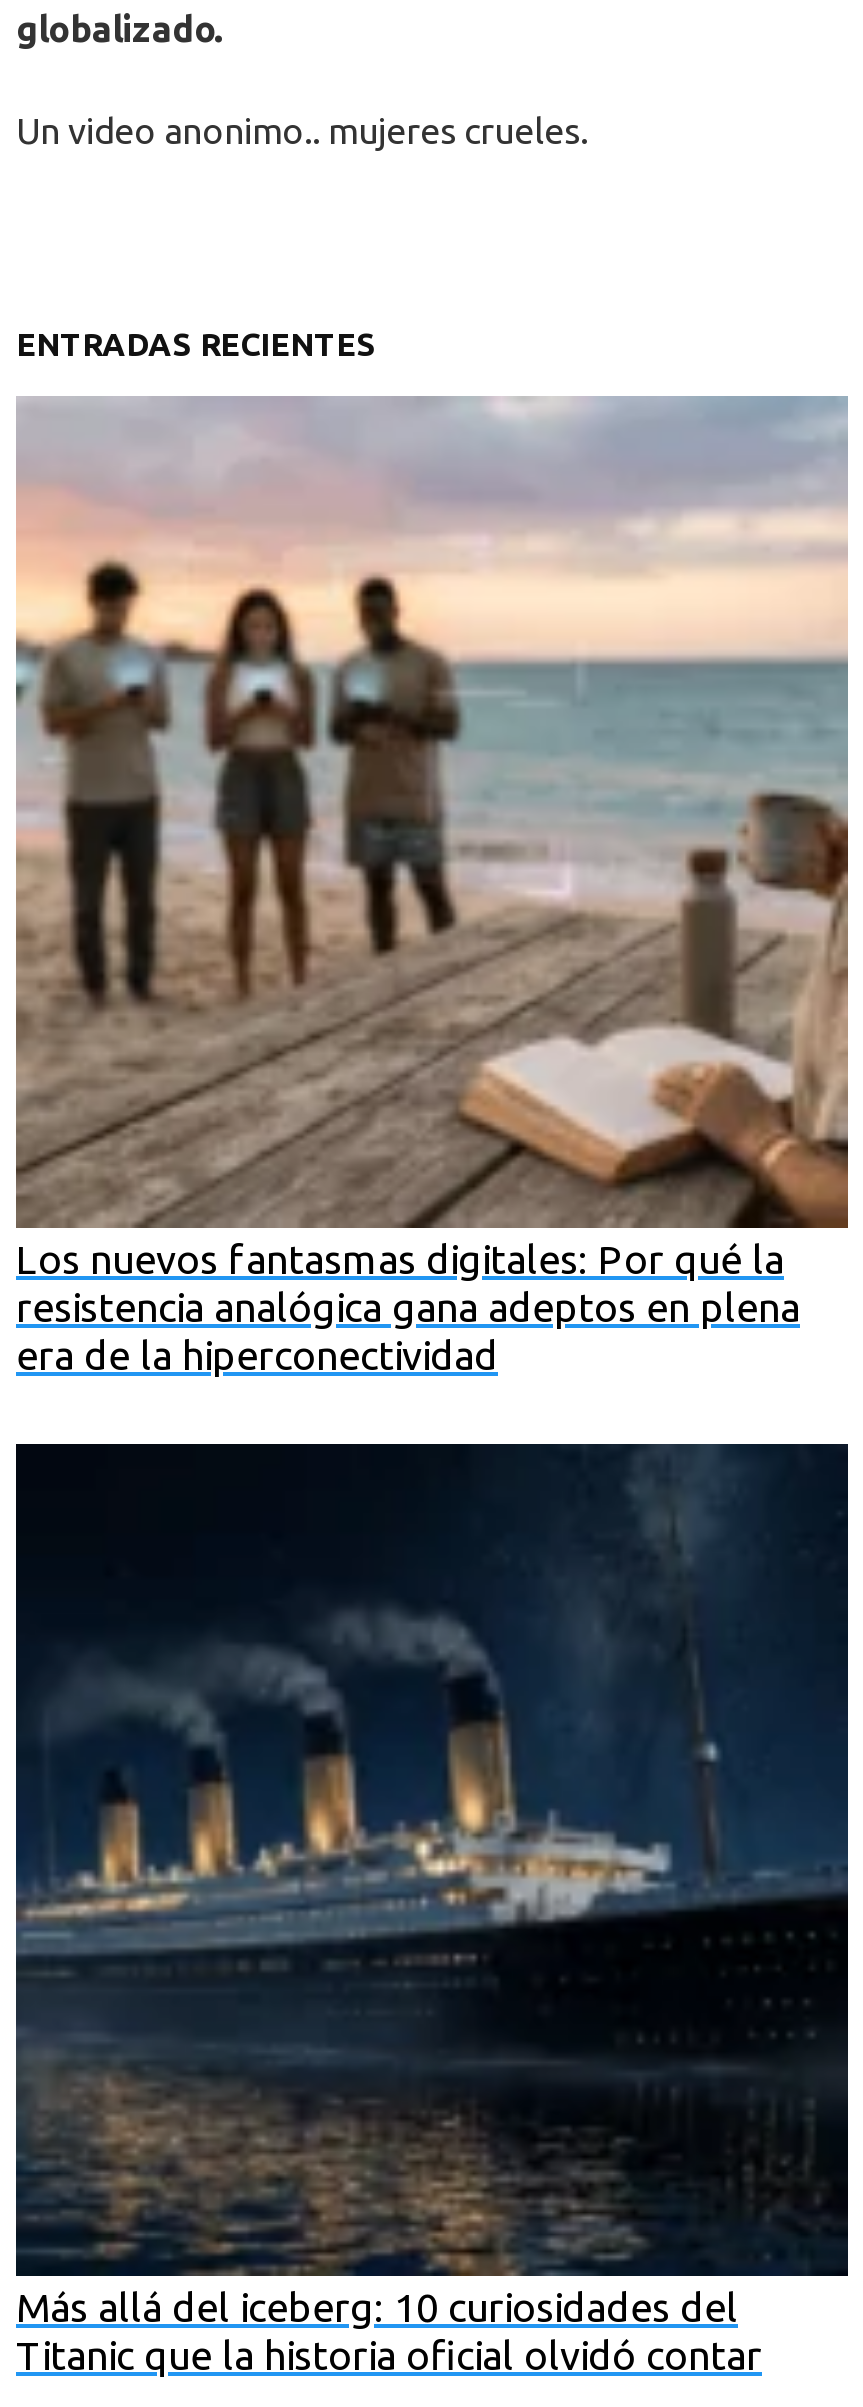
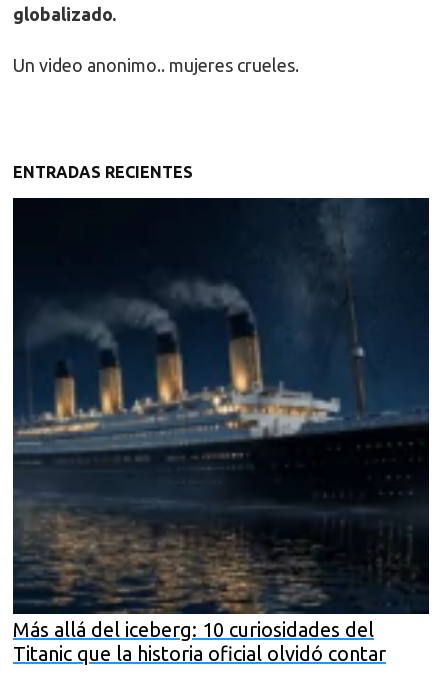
[14,396,850,1377] [image] | Los nuevos fantasmas digitales: Por qué la | resistencia analógica gana adeptos en plena | era de la hiperconectividad -> none

